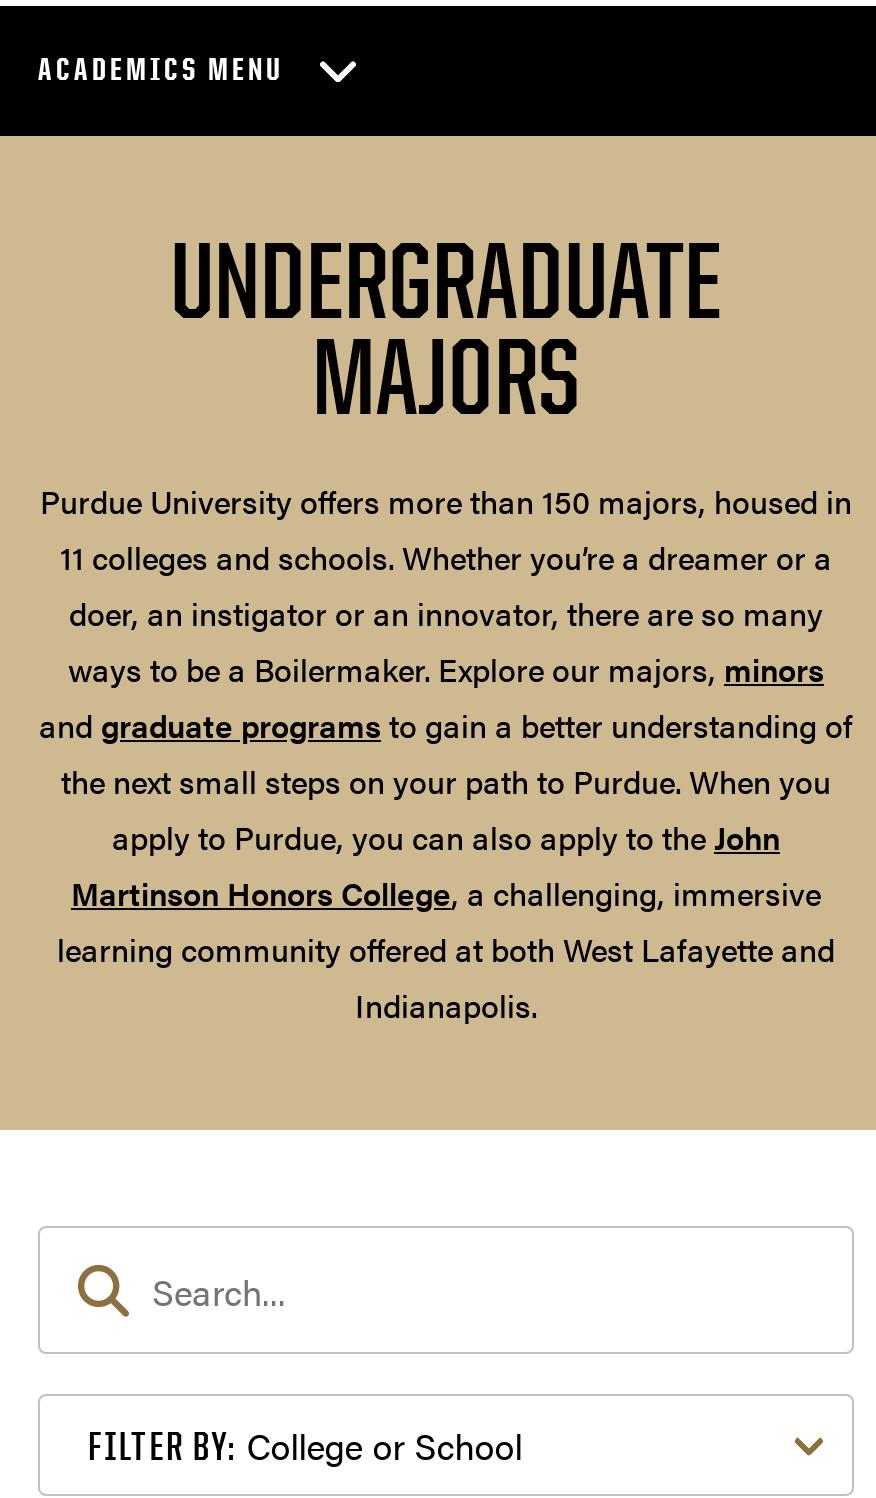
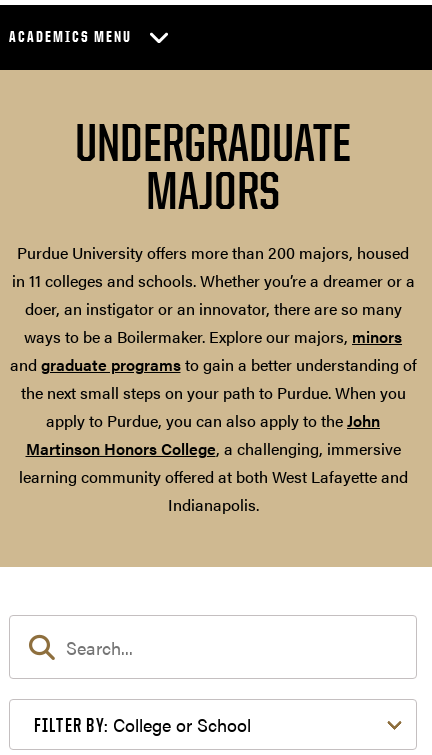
[40,478,852,580] Purdue University offers more than 150 majors, housed in | 11 colleges and schools. Whether you’re a dreamer or a -> [11,241,414,292] Purdue University offers more than 200 majors, housed | in 11 colleges and schools. Whether you’re a dreamer or a

